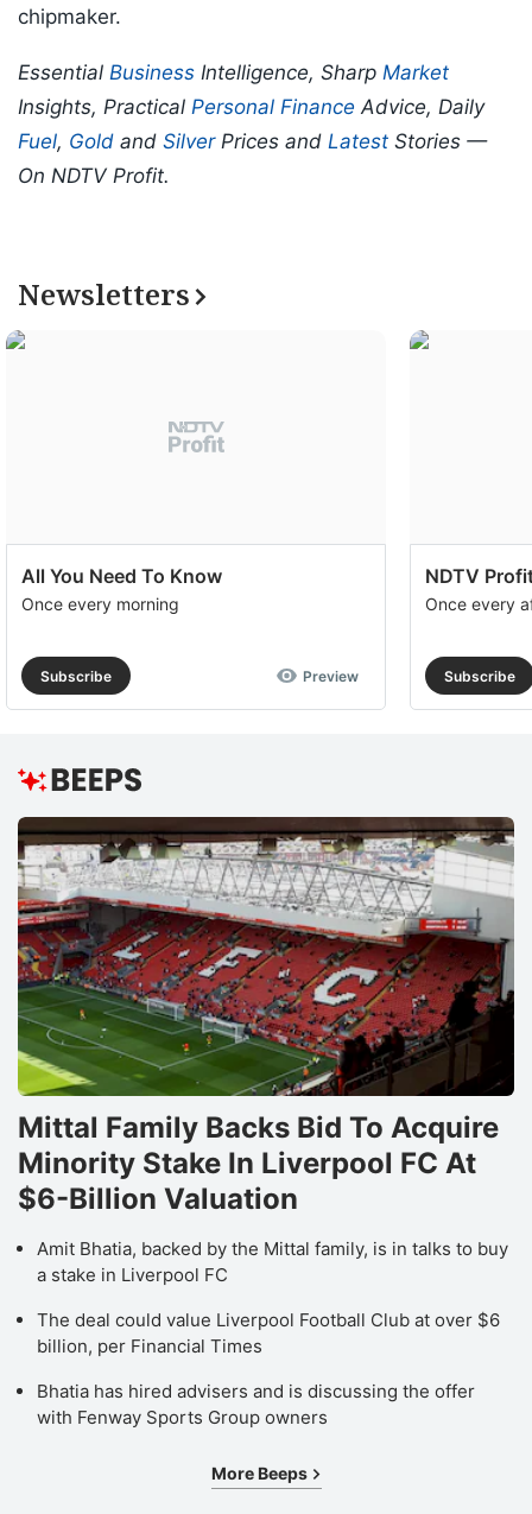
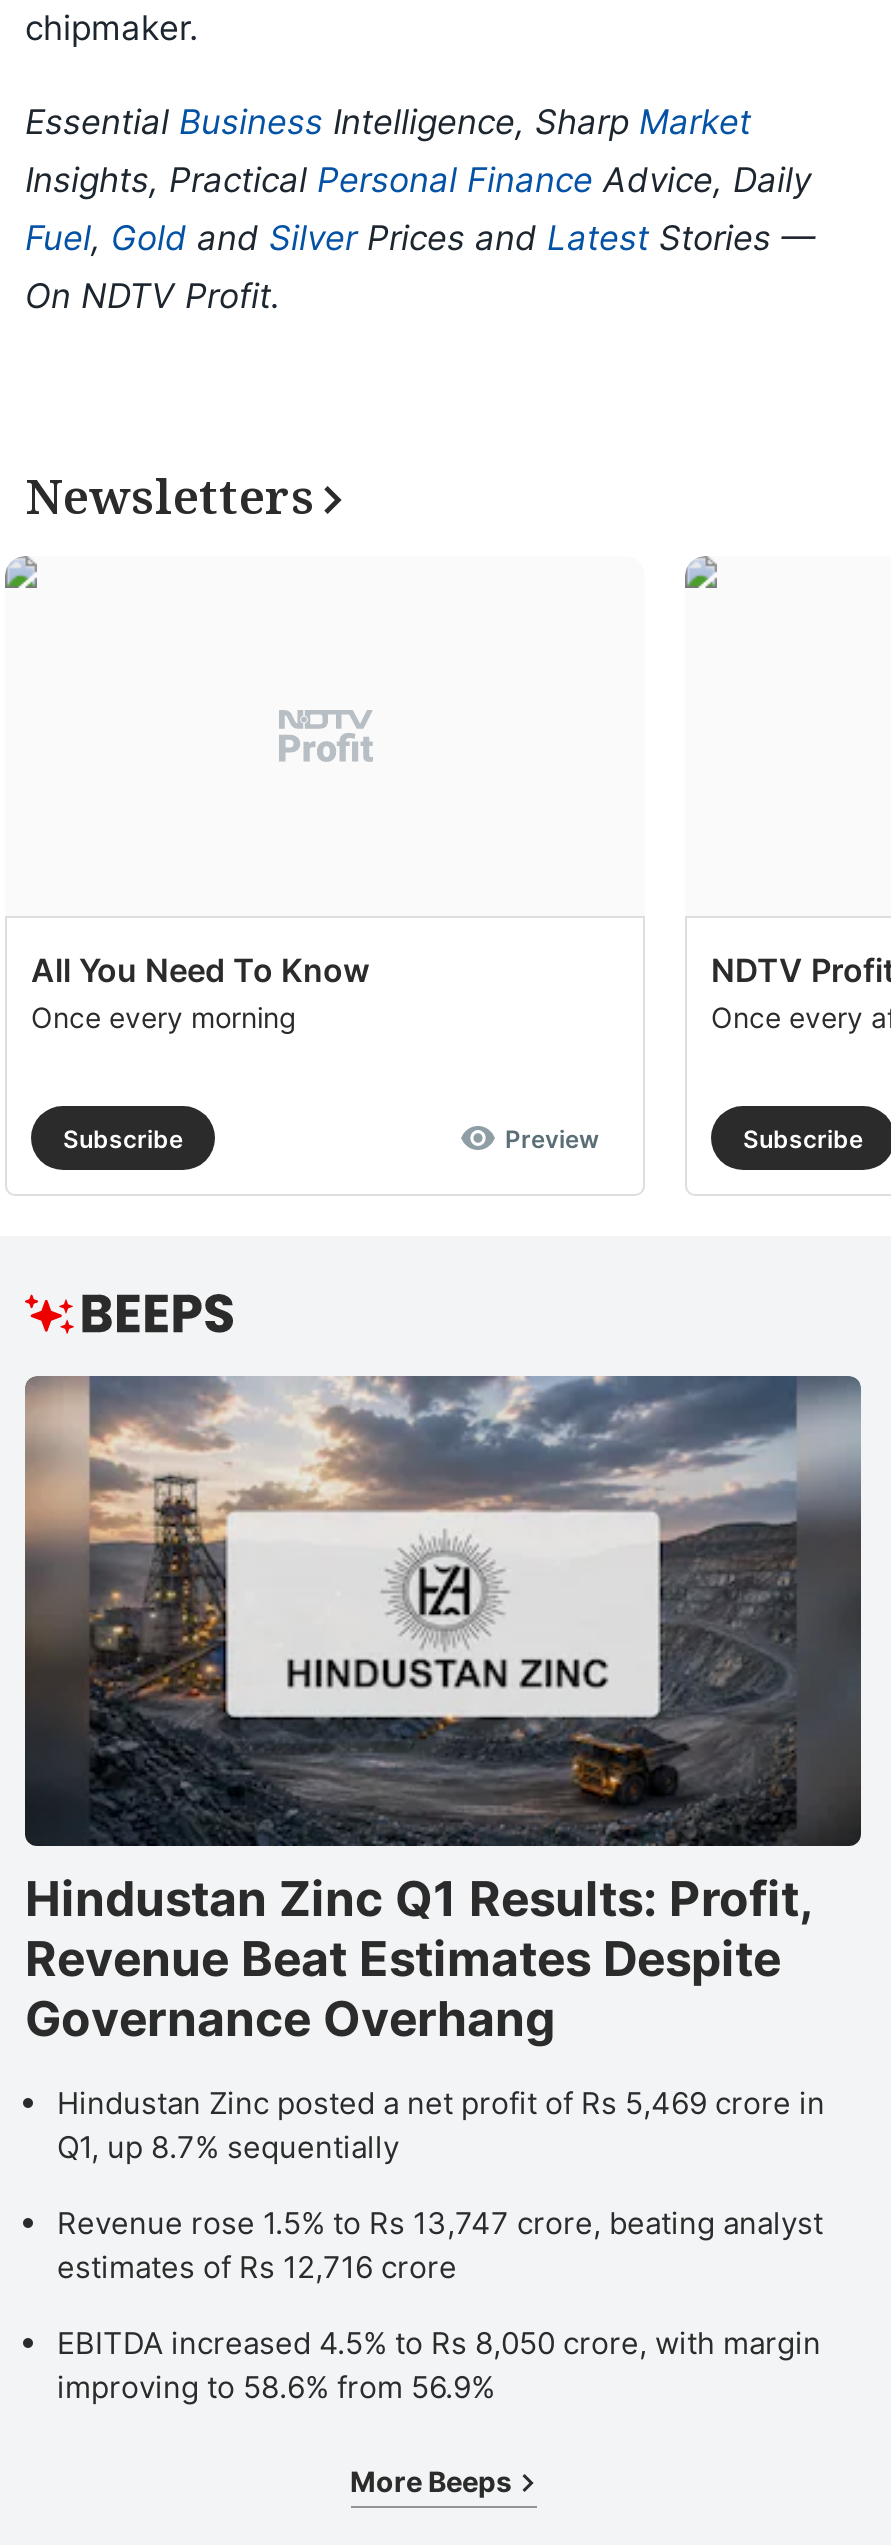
[17,816,514,1216] [image] | Mittal Family Backs Bid To Acquire | Minority Stake In Liverpool FC At | $6-Billion Valuation -> [23,1374,863,2048] [image] | Hindustan Zinc Q1 Results: Profit, | Revenue Beat Estimates Despite | Governance Overhang
[37,1237,508,1286] Amit Bhatia, backed by the Mittal family, is in talks to buy | a stake in Liverpool FC -> [57,2084,825,2166] Hindustan Zinc posted a net profit of Rs 5,469 crore in | Q1, up 8.7% sequentially
[37,1308,500,1357] The deal could value Liverpool Football Club at over $6 | billion, per Financial Times -> [57,2204,823,2286] Revenue rose 1.5% to Rs 13,747 crore, beating analyst | estimates of Rs 12,716 crore
[37,1380,475,1428] Bhatia has hired advisers and is discussing the offer | with Fenway Sports Group owners -> [57,2324,821,2406] EBITDA increased 4.5% to Rs 8,050 crore, with margin | improving to 58.6% from 56.9%

